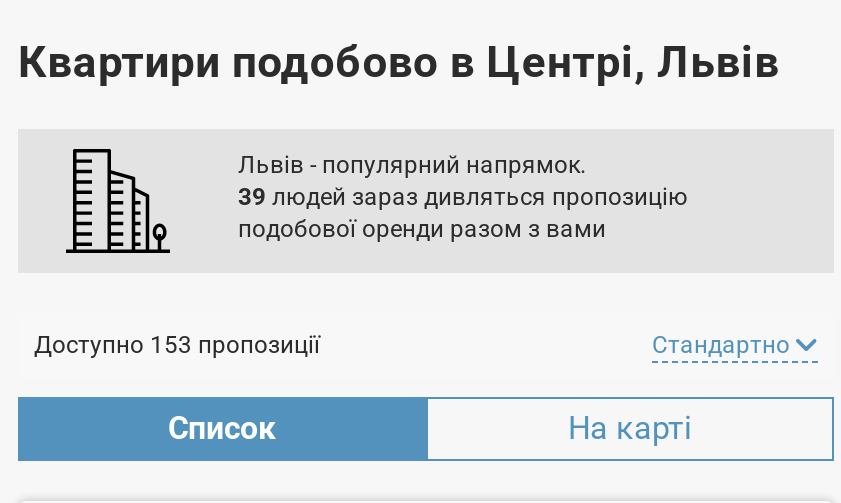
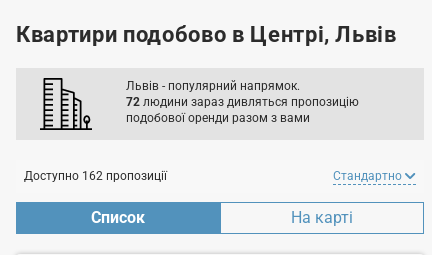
[238,183,688,211] 39 людей зараз дивляться пропозицію -> [126,95,359,109] 72 людини зараз дивляться пропозицію
[34,331,320,359] Доступно 153 пропозиції -> [24,169,167,183] Доступно 162 пропозиції

